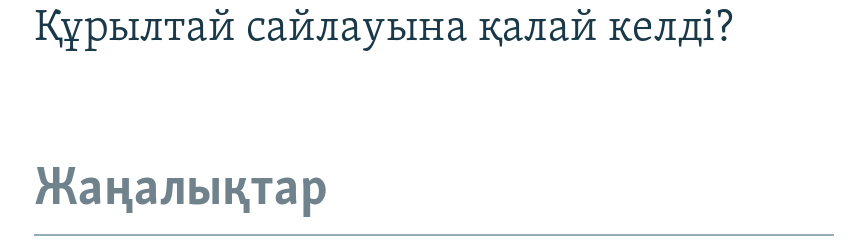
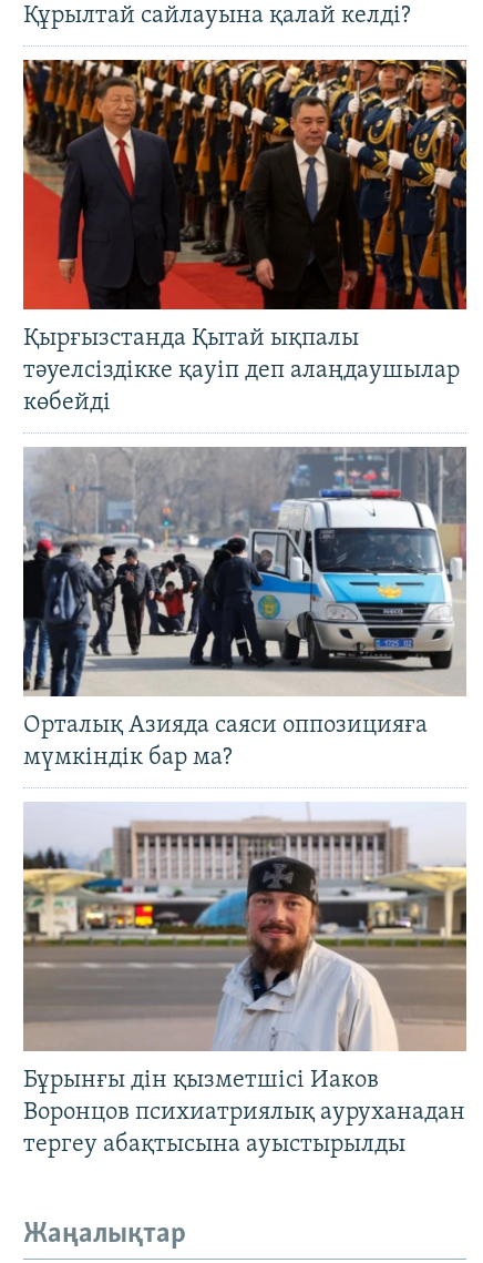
none -> [22,59,467,416] [image] | Қырғызстанда Қытай ықпалы | тәуелсіздікке қауіп деп алаңдаушылар | көбейді
none -> [22,446,467,771] [image] | Орталық Азияда саяси оппозицияға | мүмкіндік бар ма?
none -> [22,803,467,1158] [image] | Бұрынғы дін қызметшісі Иаков | Воронцов психиатриялық ауруханадан | тергеу абақтысына ауыстырылды

